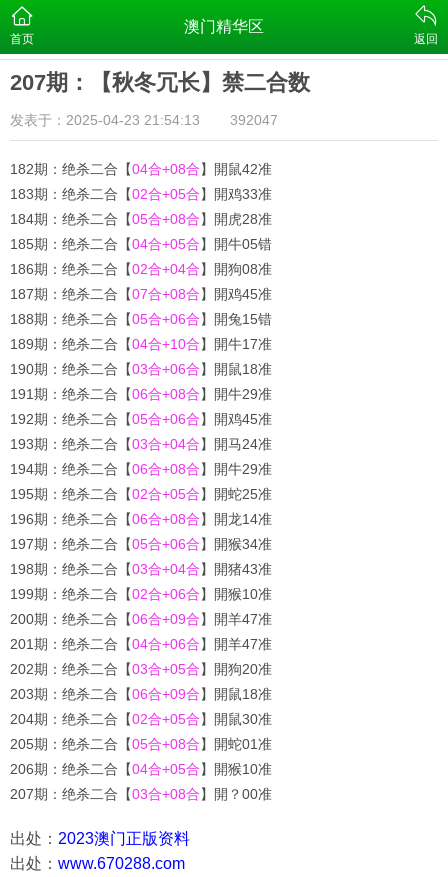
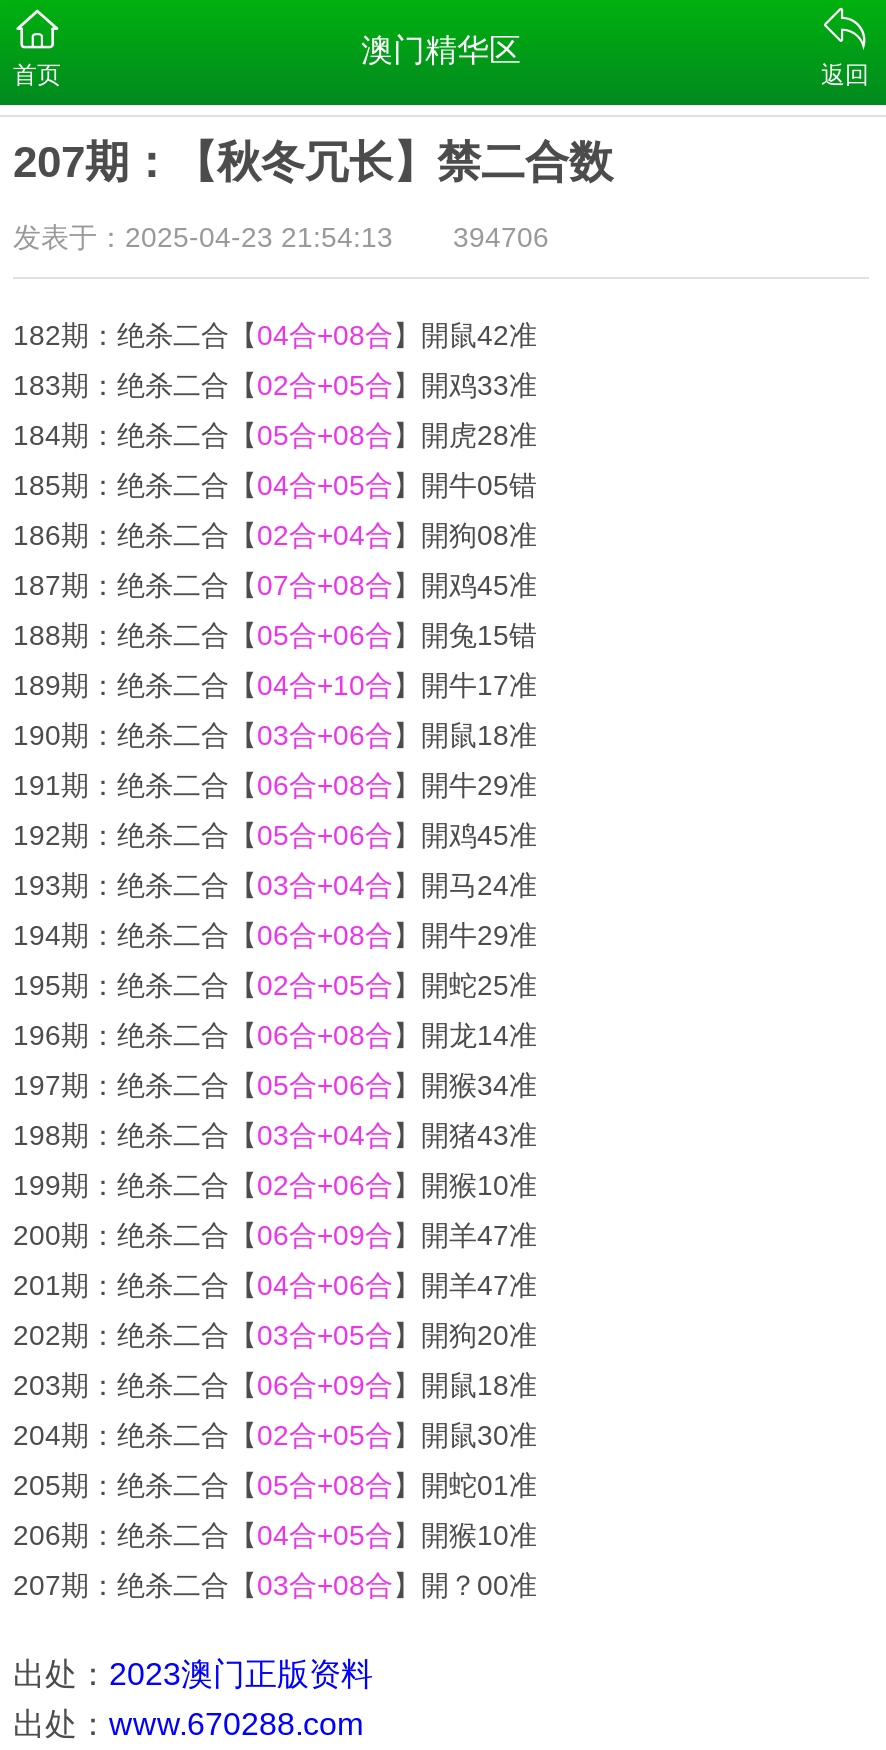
[10,112,278,128] 发表于：2025-04-23 21:54:13 392047 -> [13,221,549,253] 发表于：2025-04-23 21:54:13 394706

